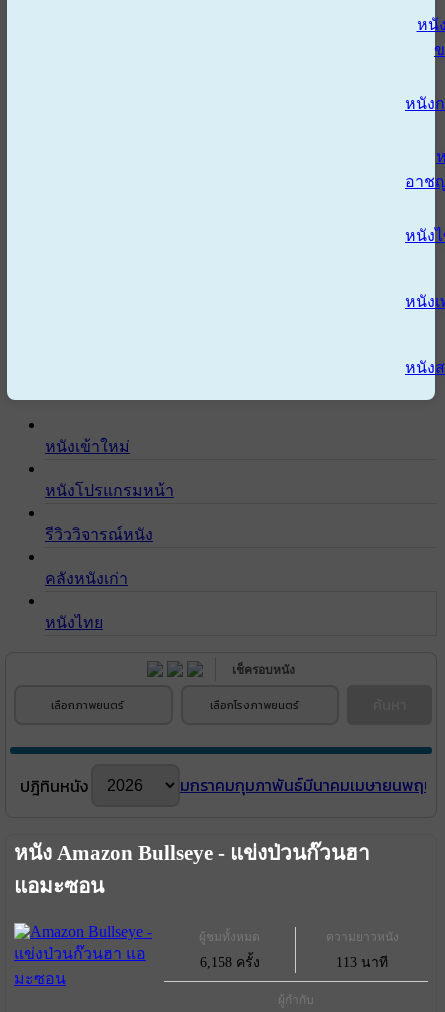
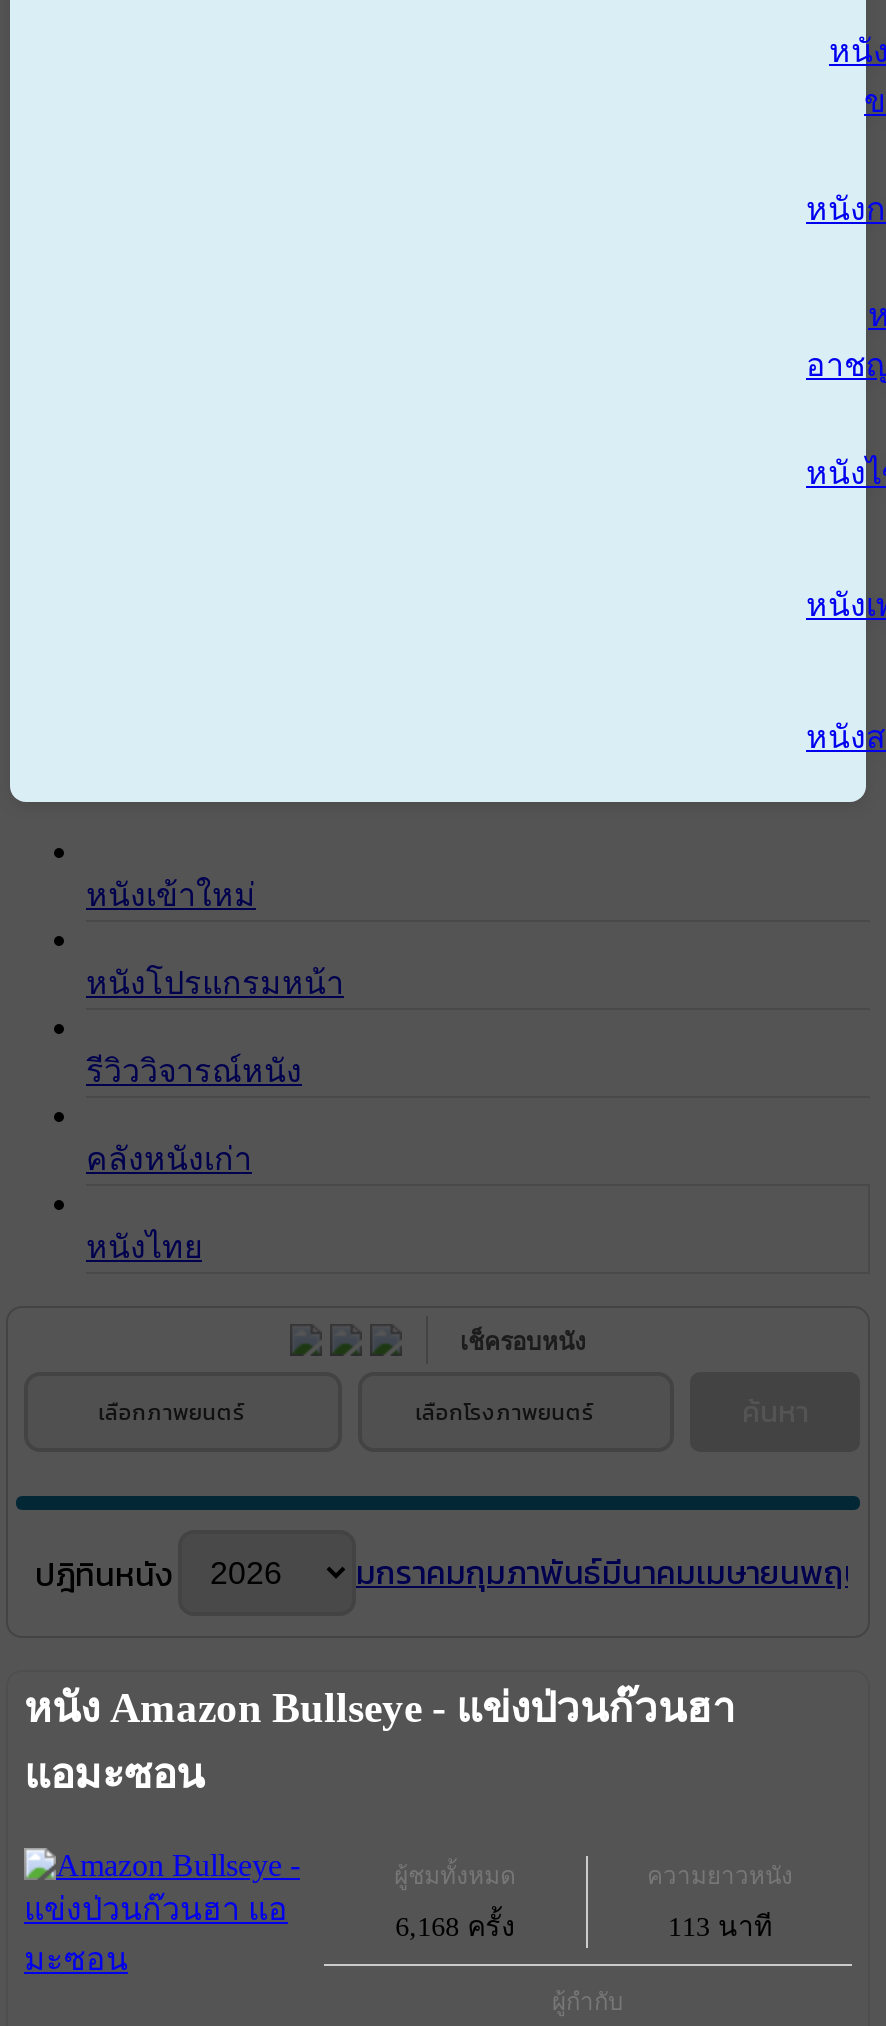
[200,955,260,970] 6,158 ครั้ง -> [395,1913,515,1943] 6,168 ครั้ง

